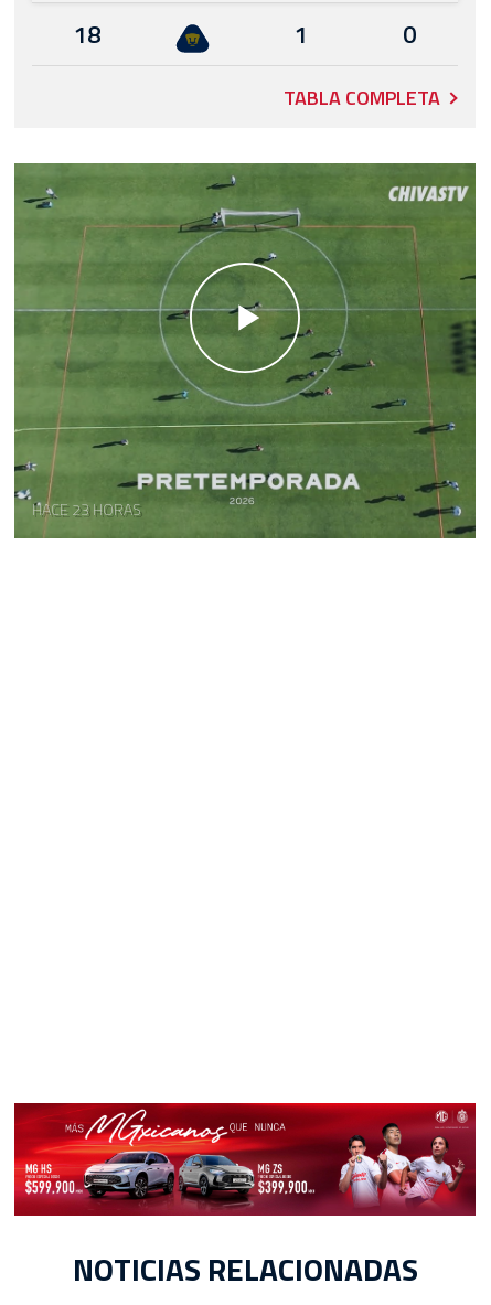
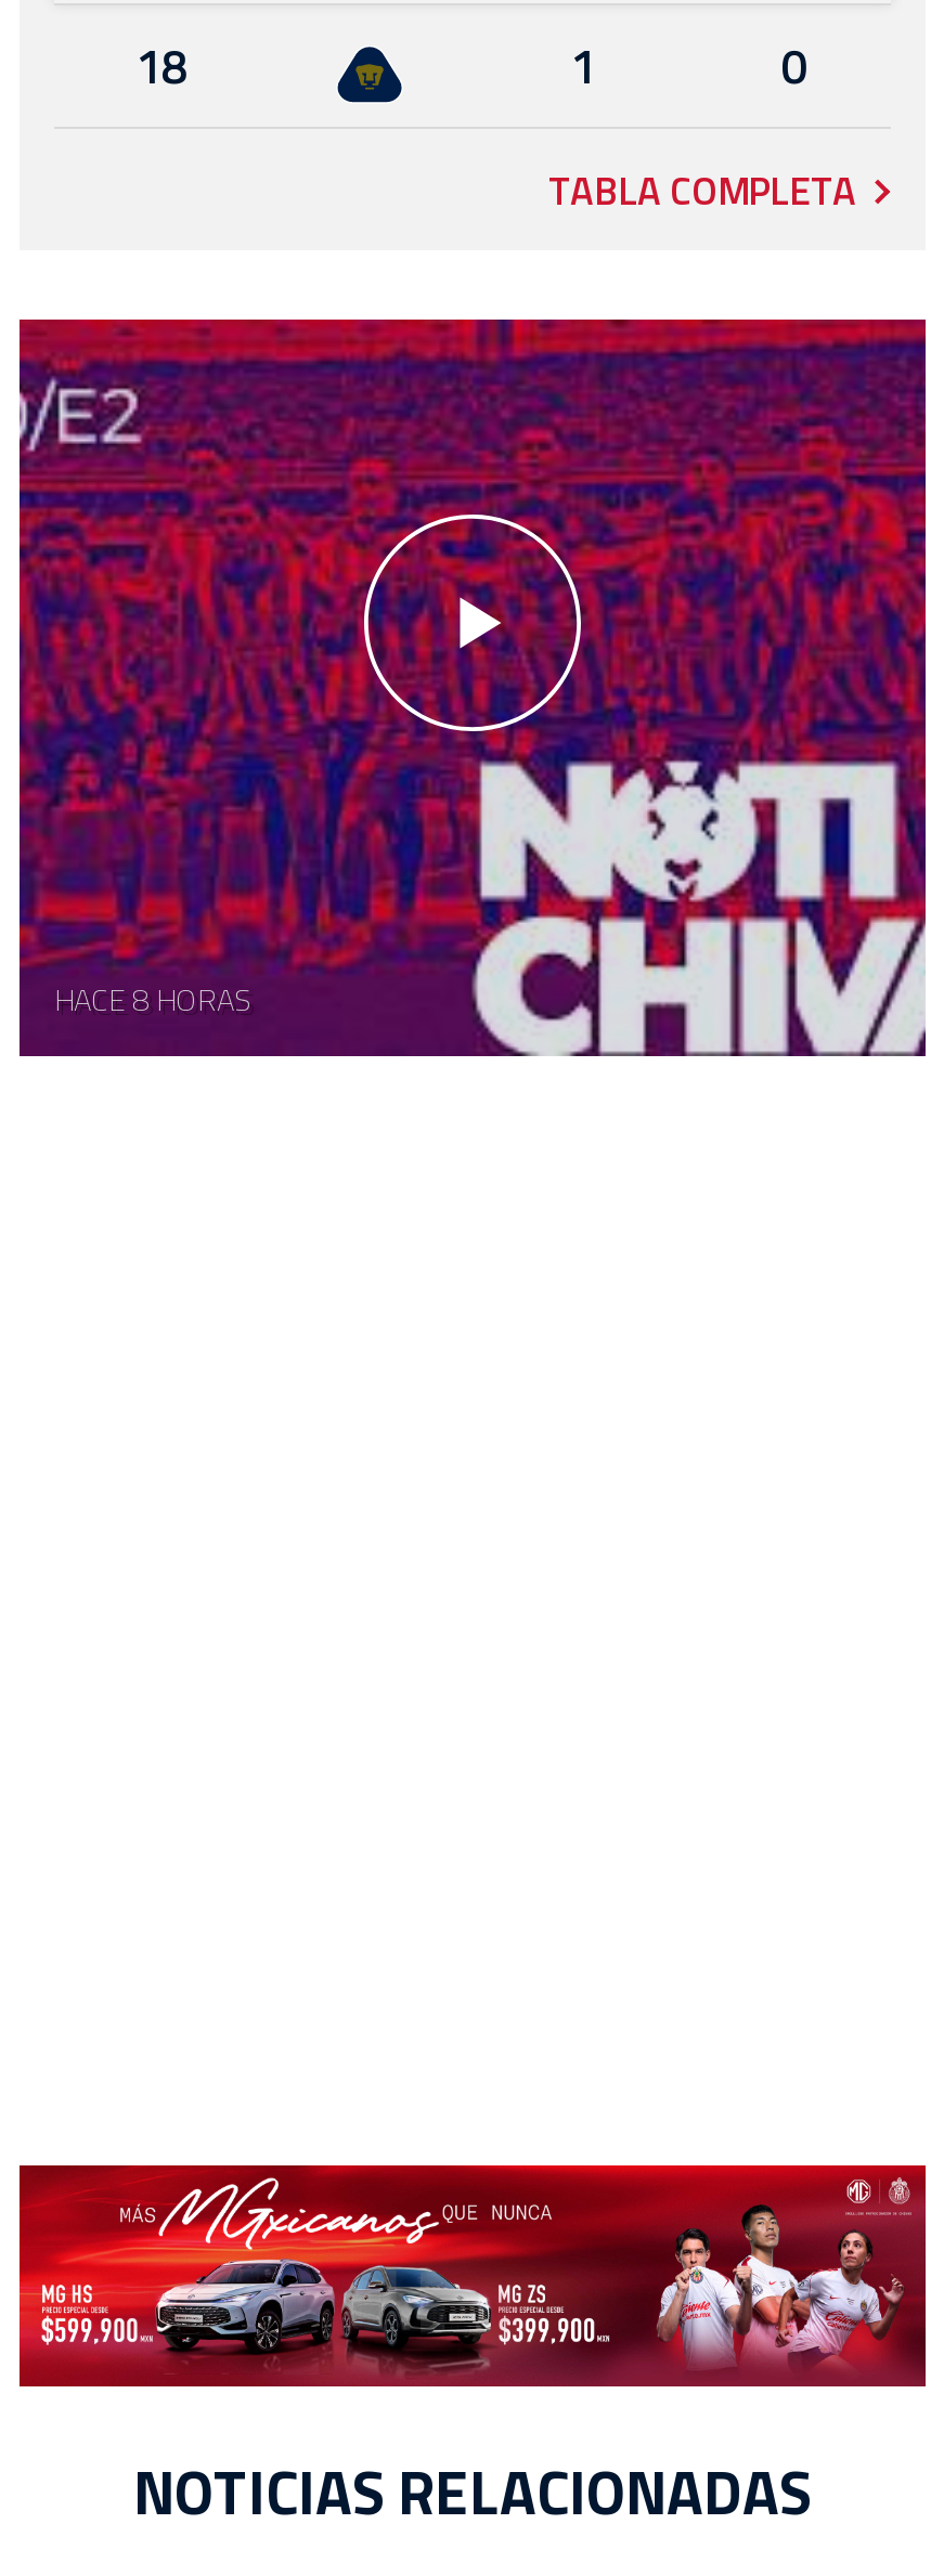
[13,162,477,539] [image] | HACE 23 HORAS -> [17,317,928,1058] [image] | HACE 8 HORAS

